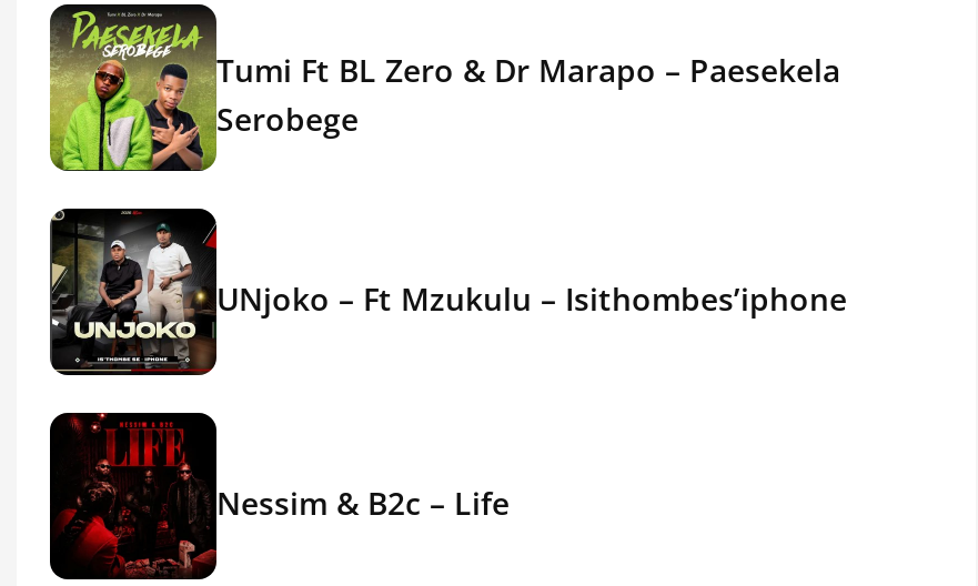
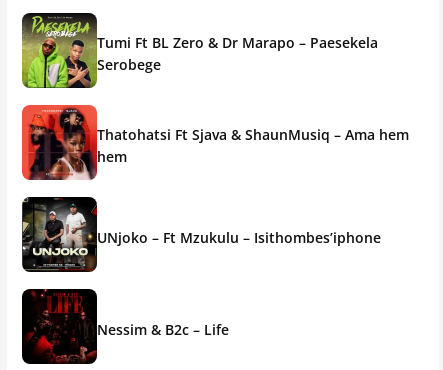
none -> [21,104,409,180] [image] | Thatohatsi Ft Sjava & ShaunMusiq – Ama hem | hem

